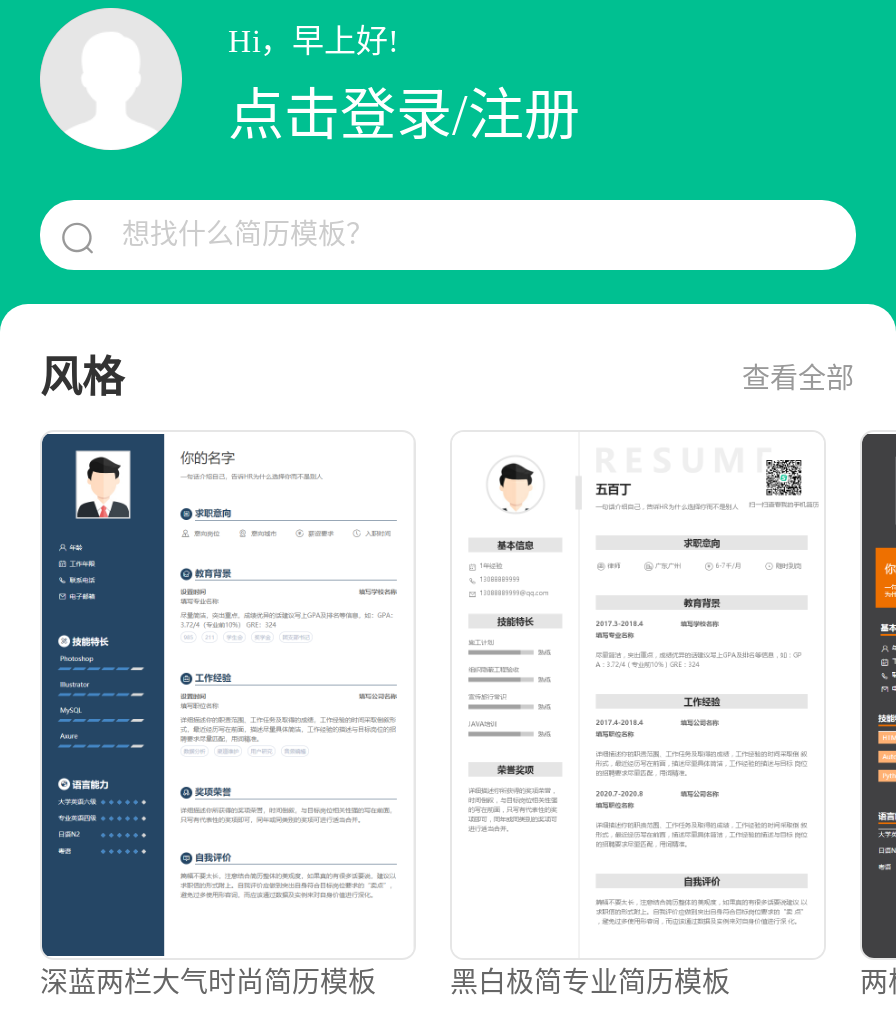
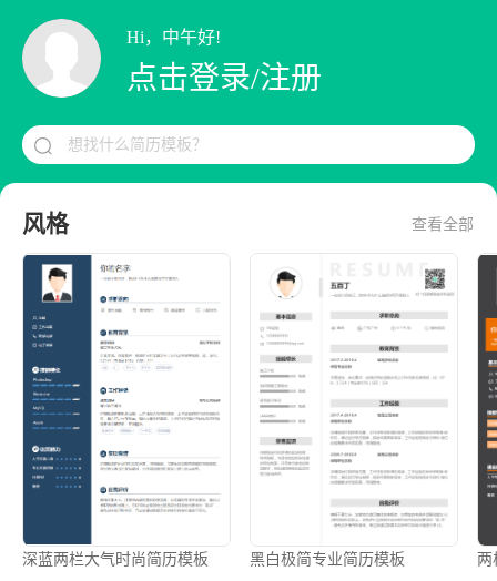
[228,24,398,58] Hi，早上好! -> [126,28,221,47] Hi，中午好!

